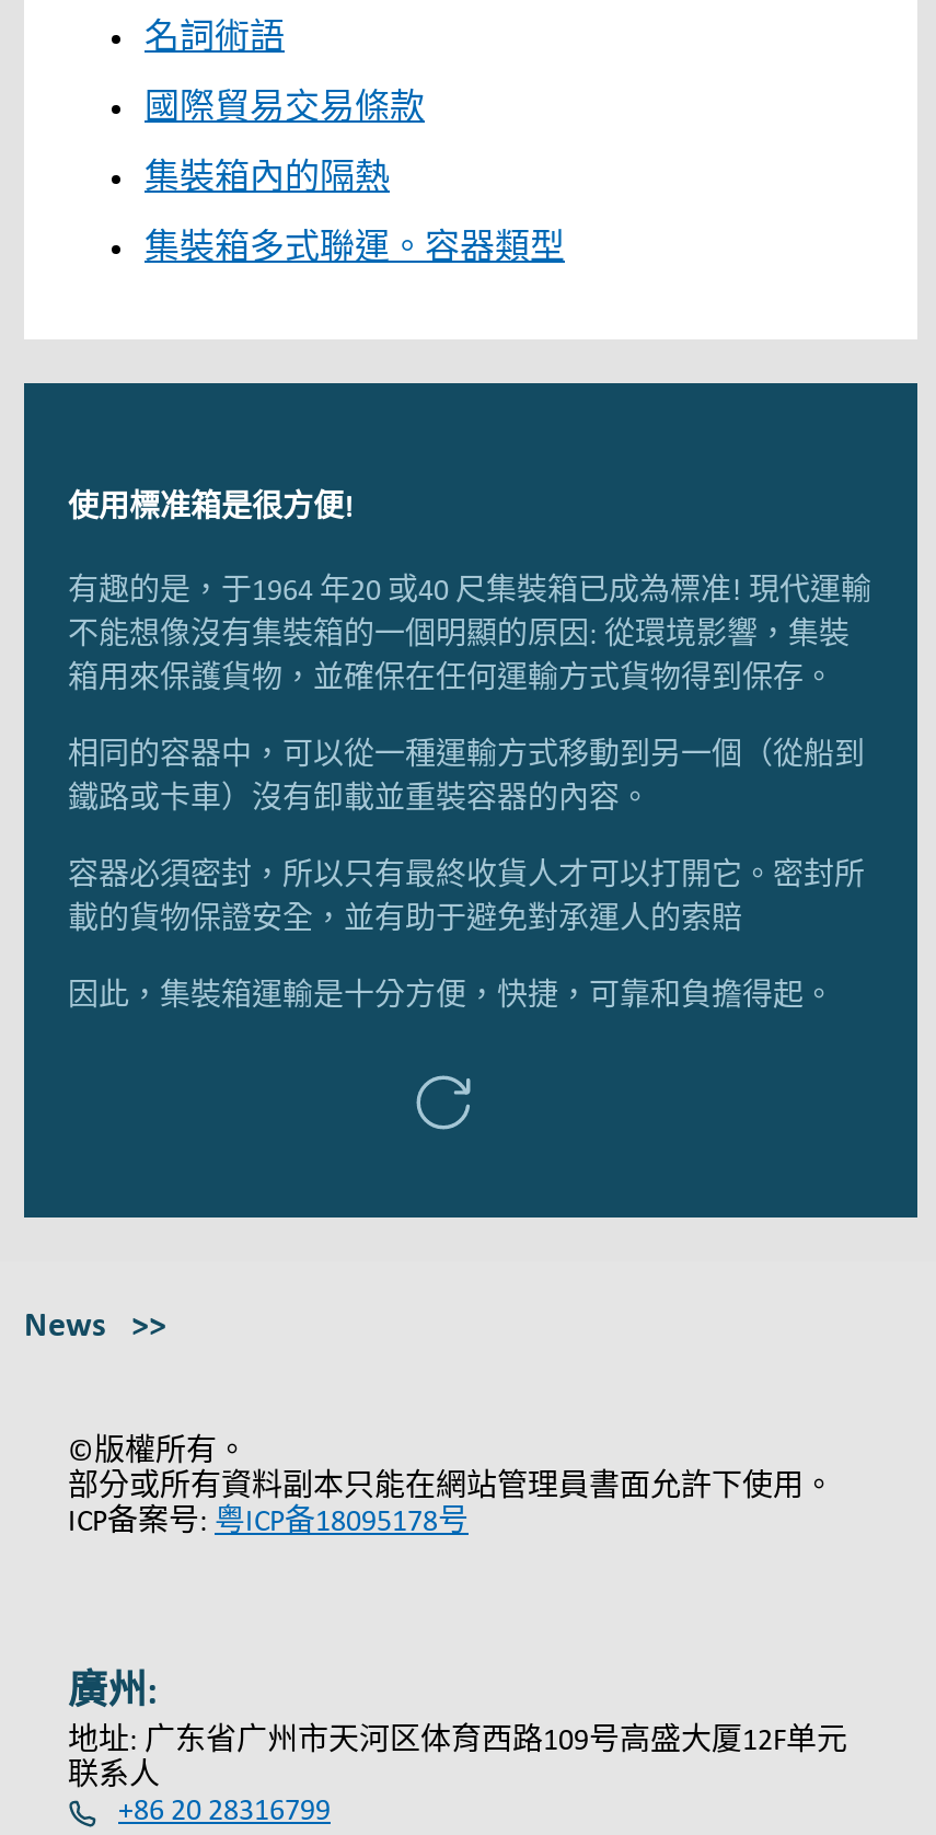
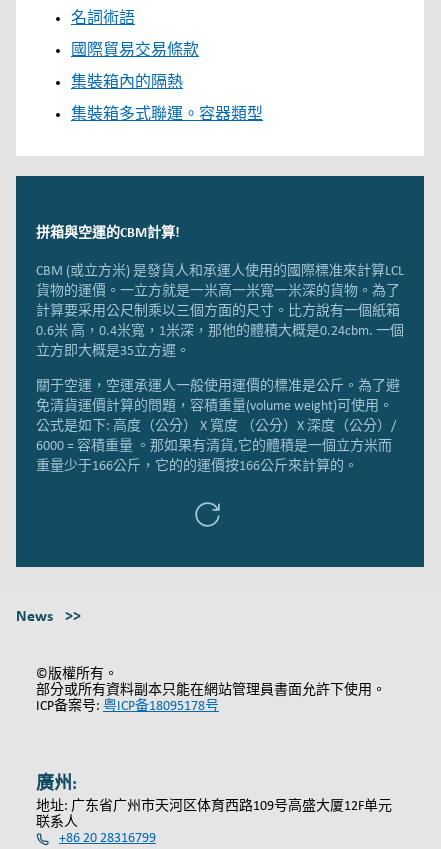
[68,492,871,1013] 使用標准箱是很方便! | 有趣的是，于1964 年20 或40 尺集裝箱已成為標准! 現代運輸 | 不能想像沒有集裝箱的一個明顯的原因: 從環境影響，集裝 | 箱用來保護貨物，並確保在任何運輸方式貨物得到保存。 | 相同的容器中，可以從一種運輸方式移動到另一個（從船到 | 鐵路或卡車）沒有卸載並重裝容器的內容。 | 容器必須密封，所以只有最終收貨人才可以打開它。密封所 | 載的貨物保證安全，並有助于避免對承運人的索賠 | 因此，集裝箱運輸是十分方便，快捷，可靠和負擔得起。 -> [36,225,404,473] 拼箱與空運的CBM計算! | CBM (或立方米) 是發貨人和承運人使用的國際標准來計算LCL | 貨物的運價。一立方就是一米高一米寬一米深的貨物。為了 | 計算要采用公尺制乘以三個方面的尺寸。比方說有一個紙箱 | 0.6米 高，0.4米寬，1米深，那他的體積大概是0.24cbm. 一個 | 立方即大概是35立方遲。 | 關于空運，空運承運人一般使用運價的標准是公斤。為了避 | 免清貨運價計算的問題，容積重量(volume weight)可使用。 | 公式是如下: 高度（公分） X 寬度 （公分）X 深度（公分）/ | 6000 = 容積重量 。那如果有清貨,它的體積是一個立方米而 | 重量少于166公斤，它的的運價按166公斤來計算的。

